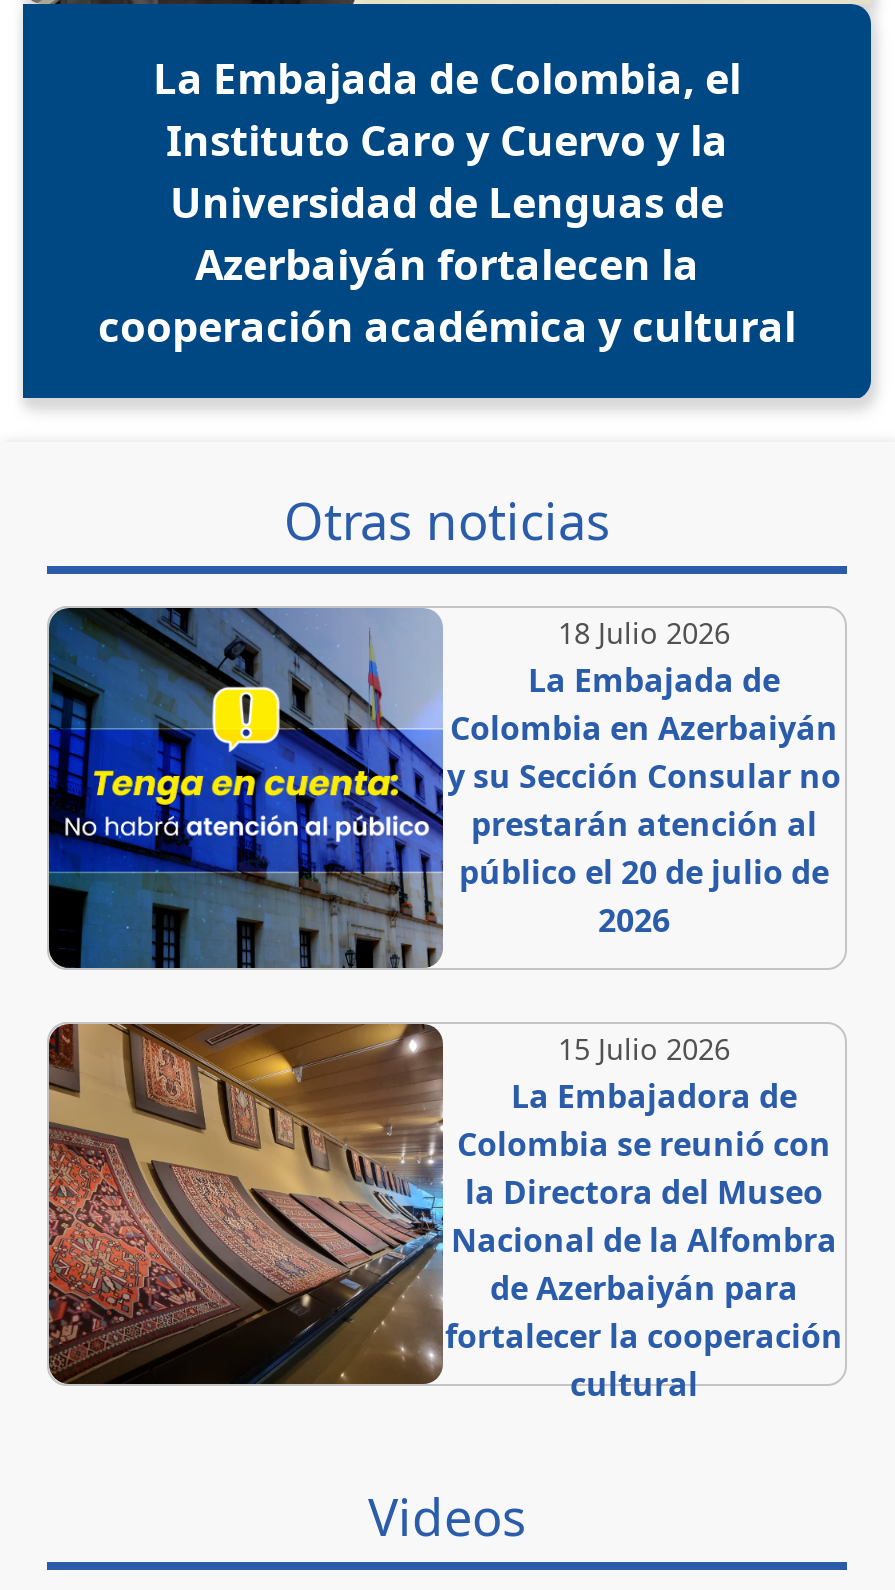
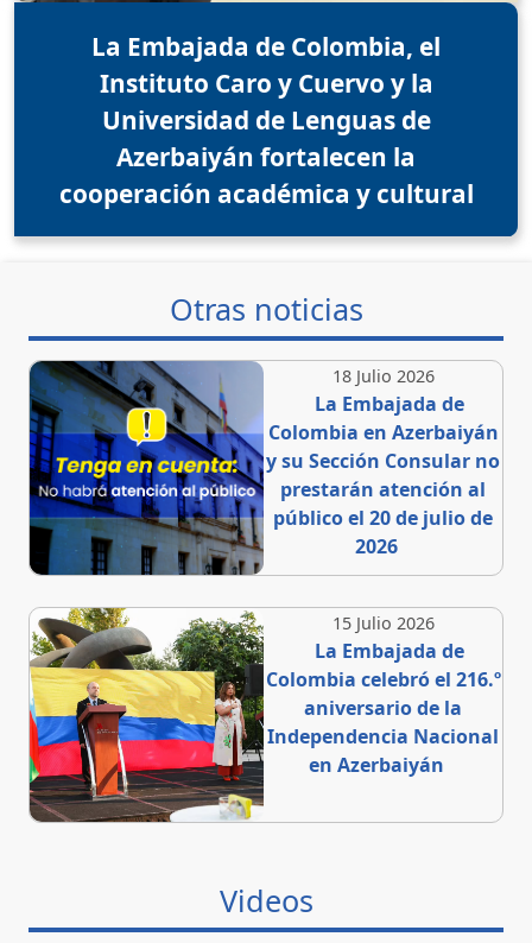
[47,1022,843,1407] [image] | La Embajadora de | Colombia se reunió con | la Directora del Museo | Nacional de la Alfombra | de Azerbaiyán para | fortalecer la cooperación | cultural -> [28,607,501,823] [image] | La Embajada de | Colombia celebró el 216.º | aniversario de la | Independencia Nacional | en Azerbaiyán

